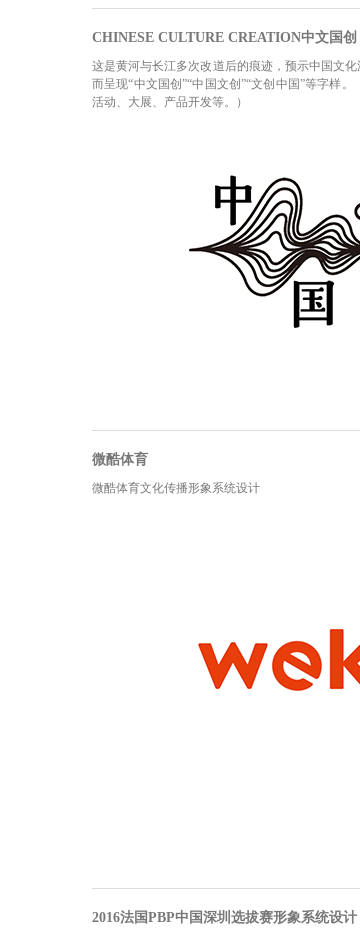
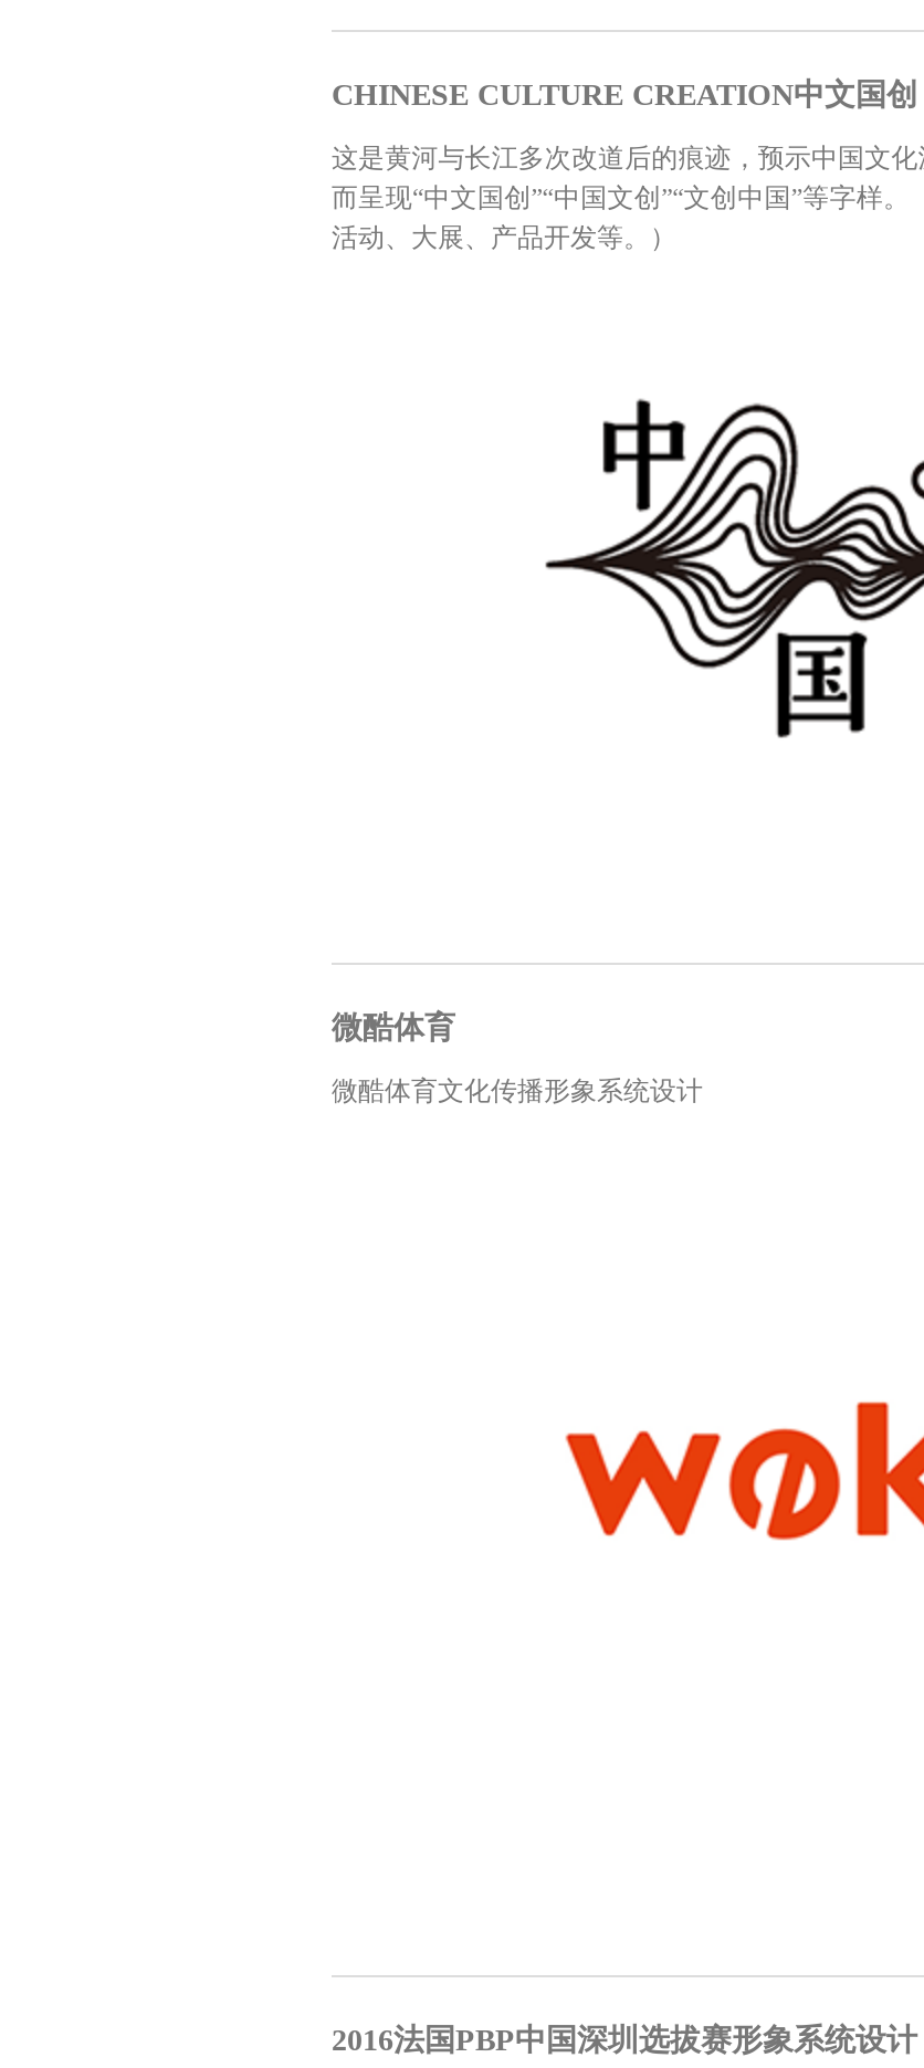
[284,652,317,689] [image] -> [743,1453,831,1533] [image]

